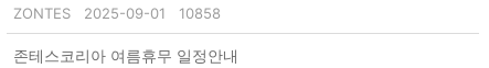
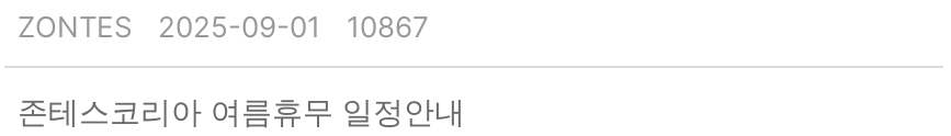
[13,4,221,22] ZONTES 2025-09-01 10858 -> [18,9,428,44] ZONTES 2025-09-01 10867

